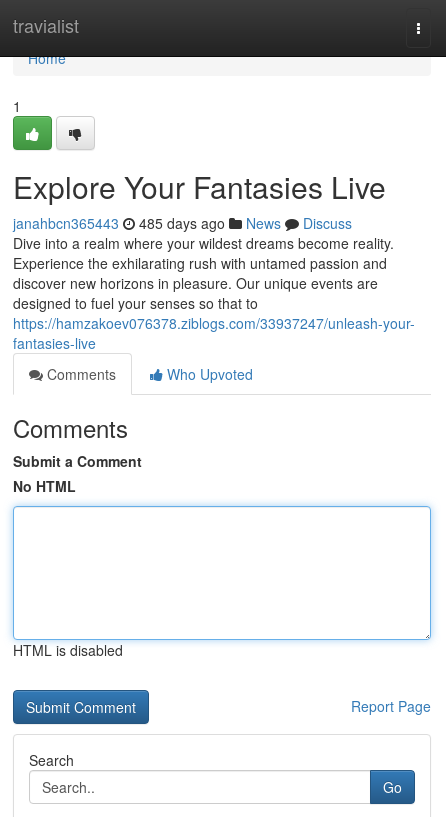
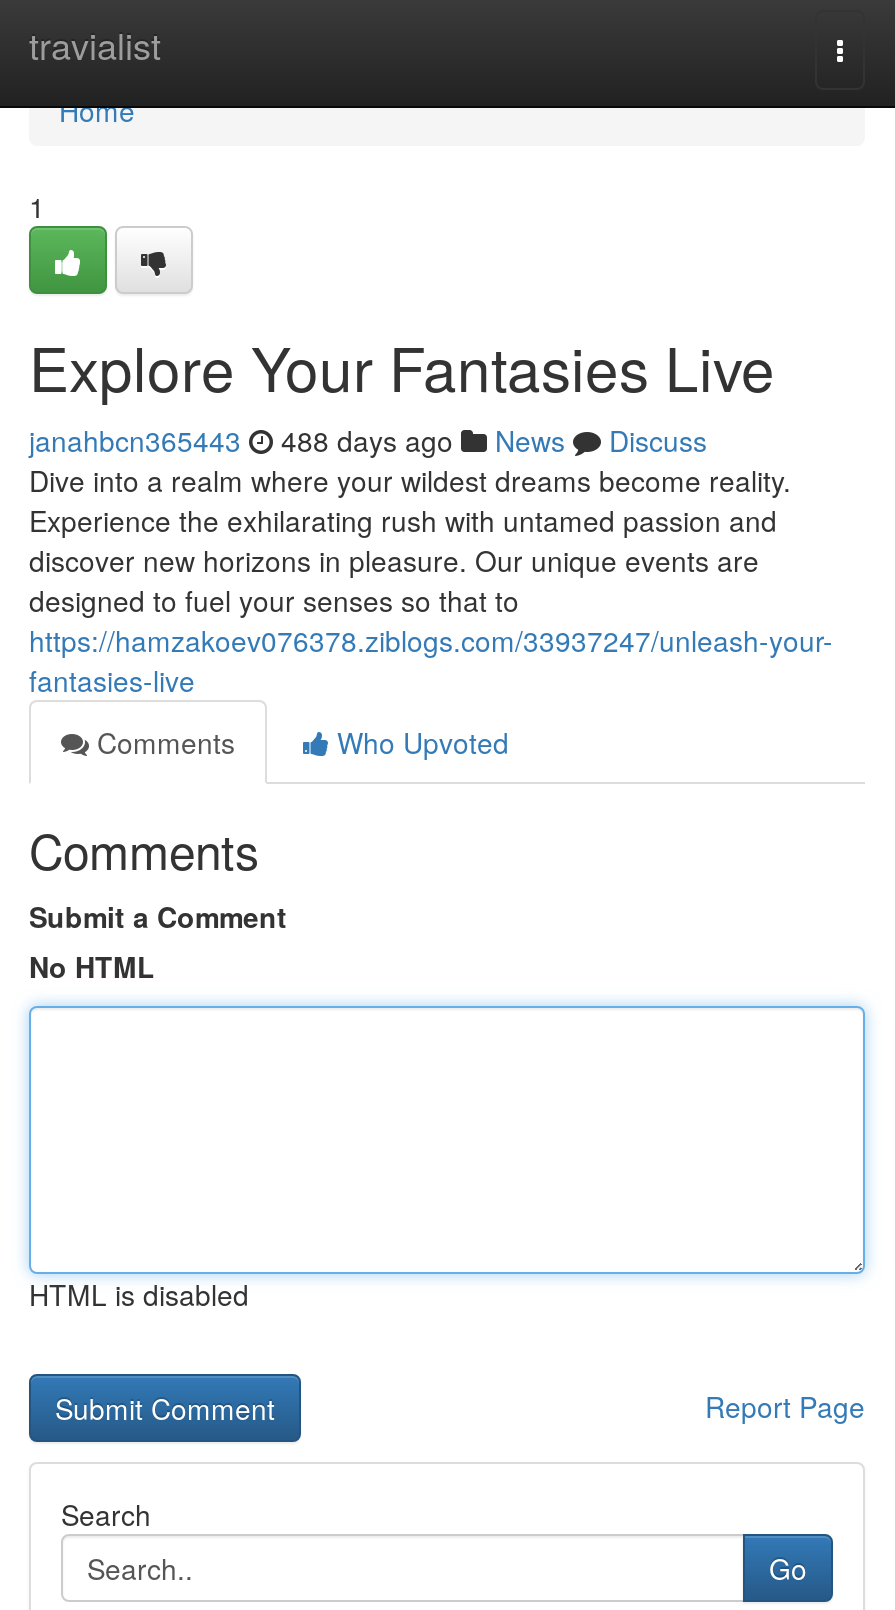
[13,213,352,233] janahbcn365443 485 days ago News Discuss -> [29,420,707,460] janahbcn365443 488 days ago News Discuss

